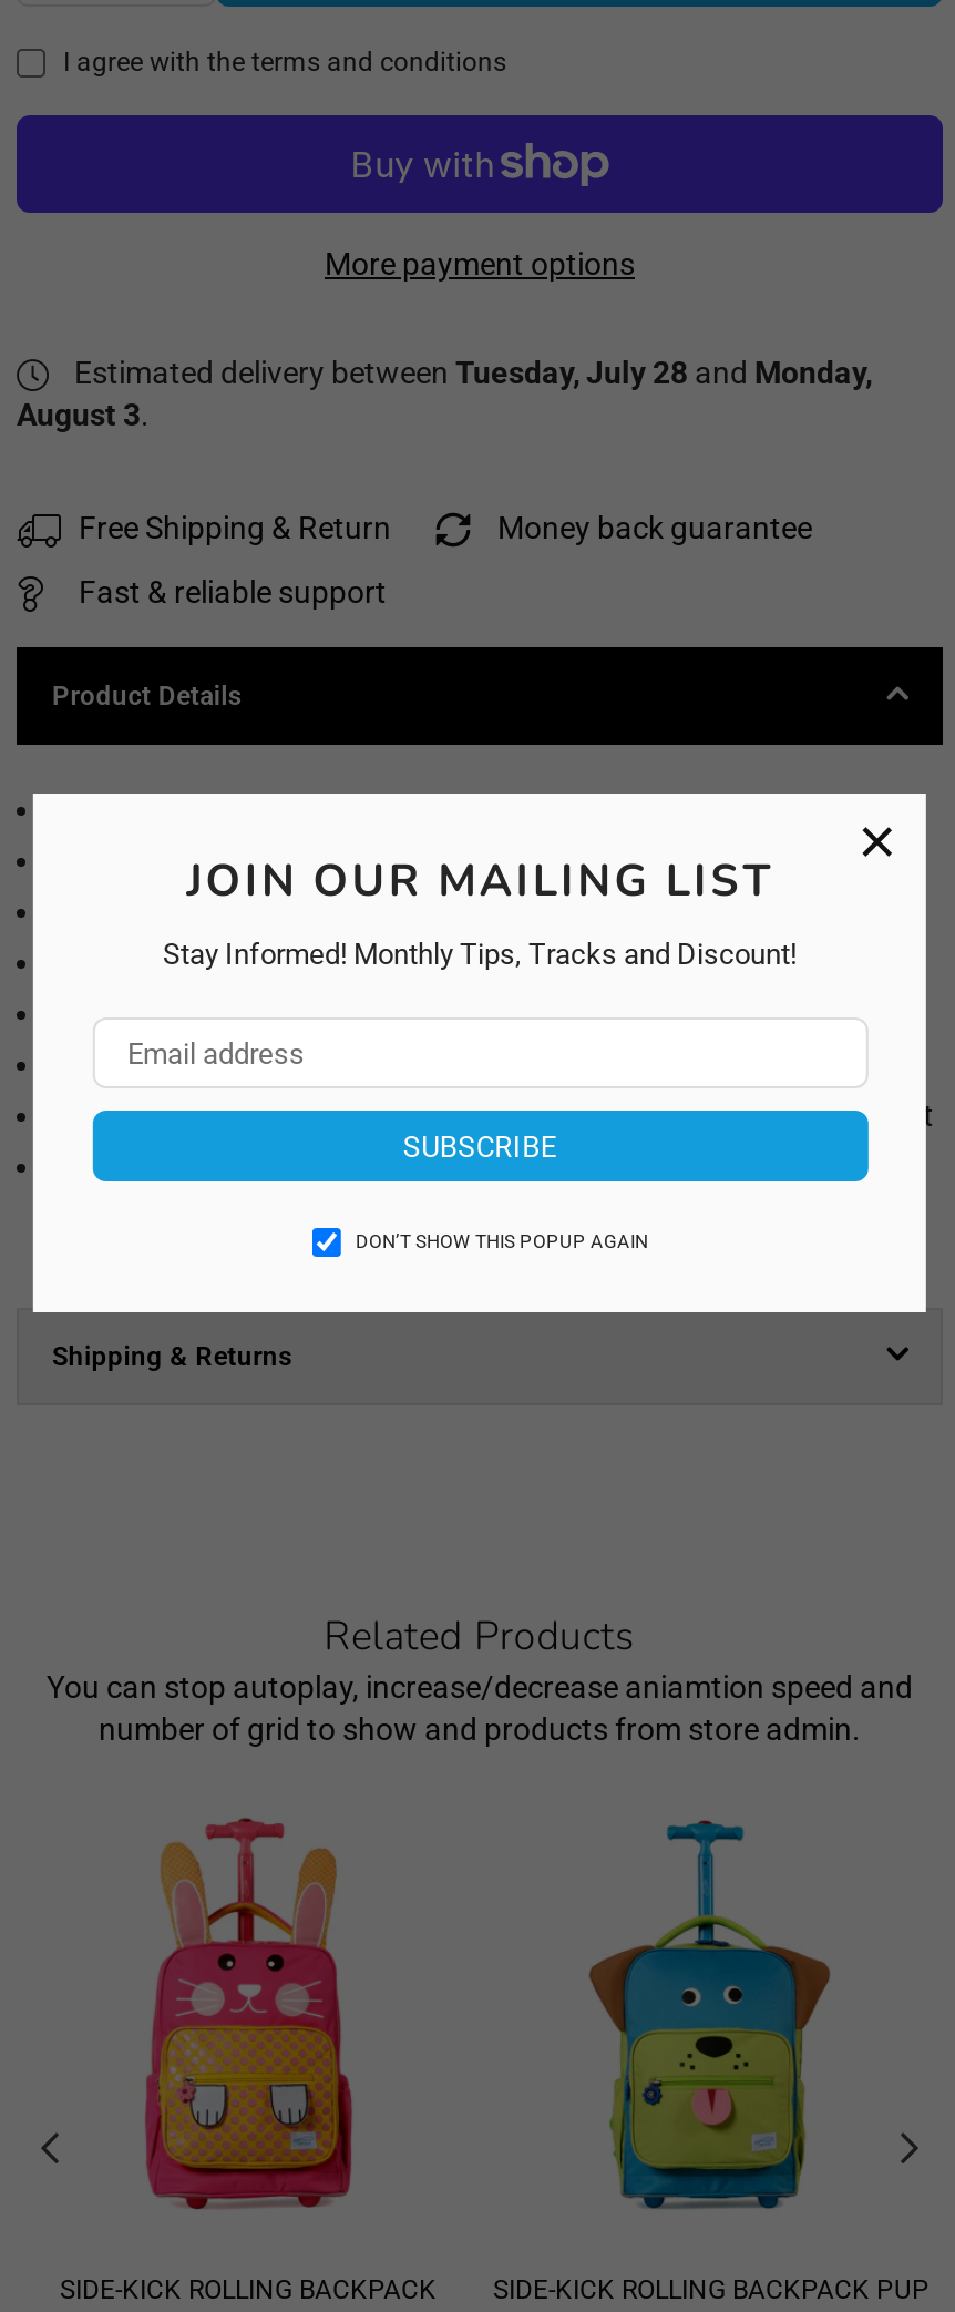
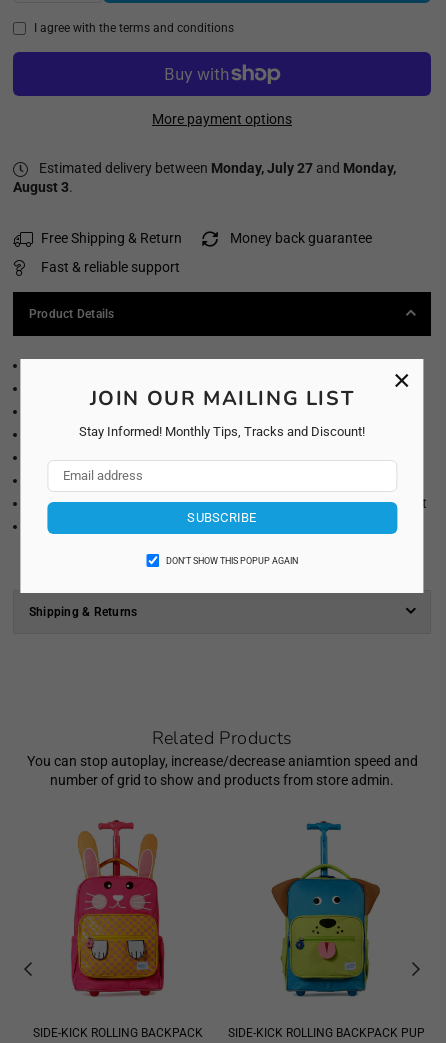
[68,355,872,390] Estimated delivery between Tuesday, July 28 and Monday, -> [36,160,396,176] Estimated delivery between Monday, July 27 and Monday,

